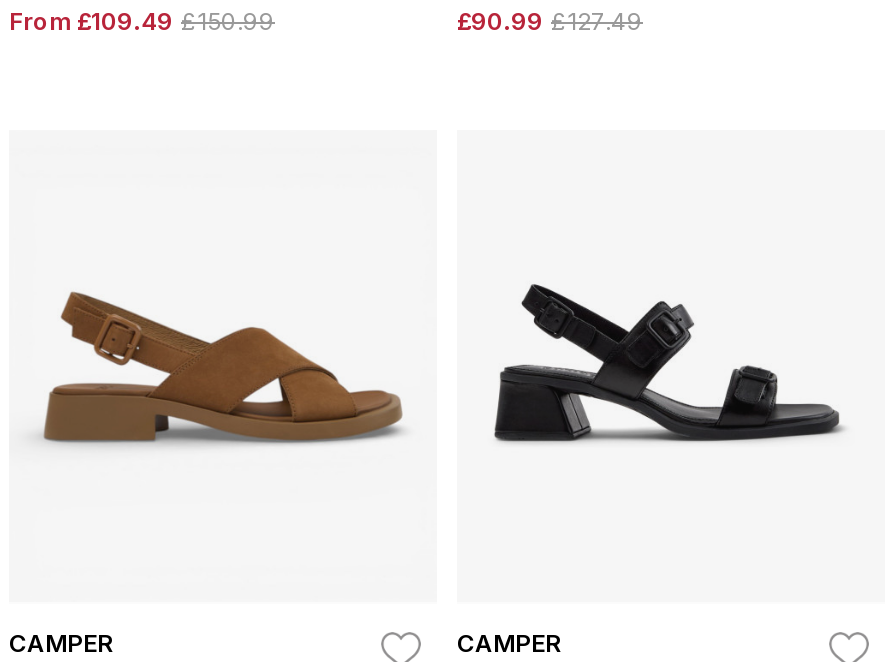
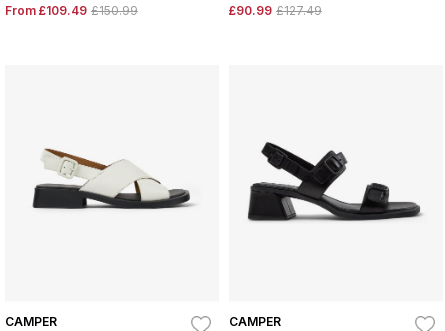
[39,290,403,446] [image] -> [21,146,201,222] [image]

